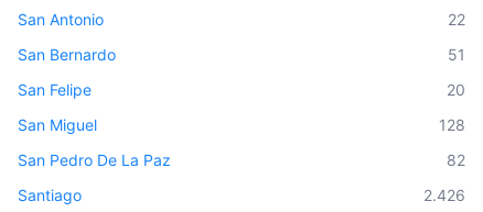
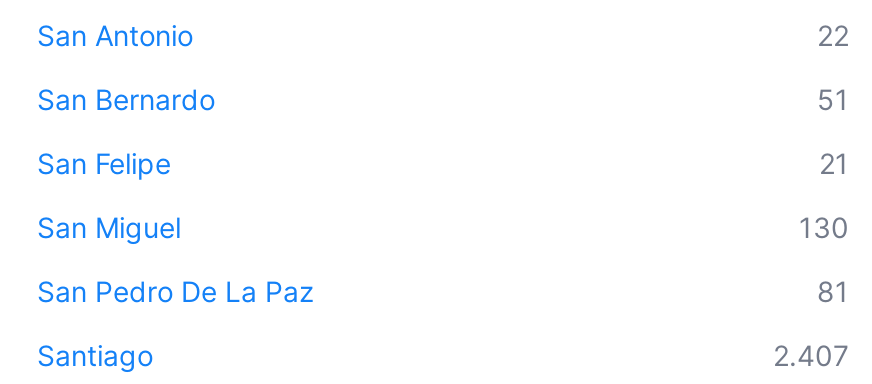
[447,80,465,98] 20 -> [819,145,849,179] 21
[439,115,465,134] 128 -> [799,209,849,243] 130
[447,150,465,169] 82 -> [817,273,849,307] 81
[423,185,465,204] 2.426 -> [773,337,849,371] 2.407

